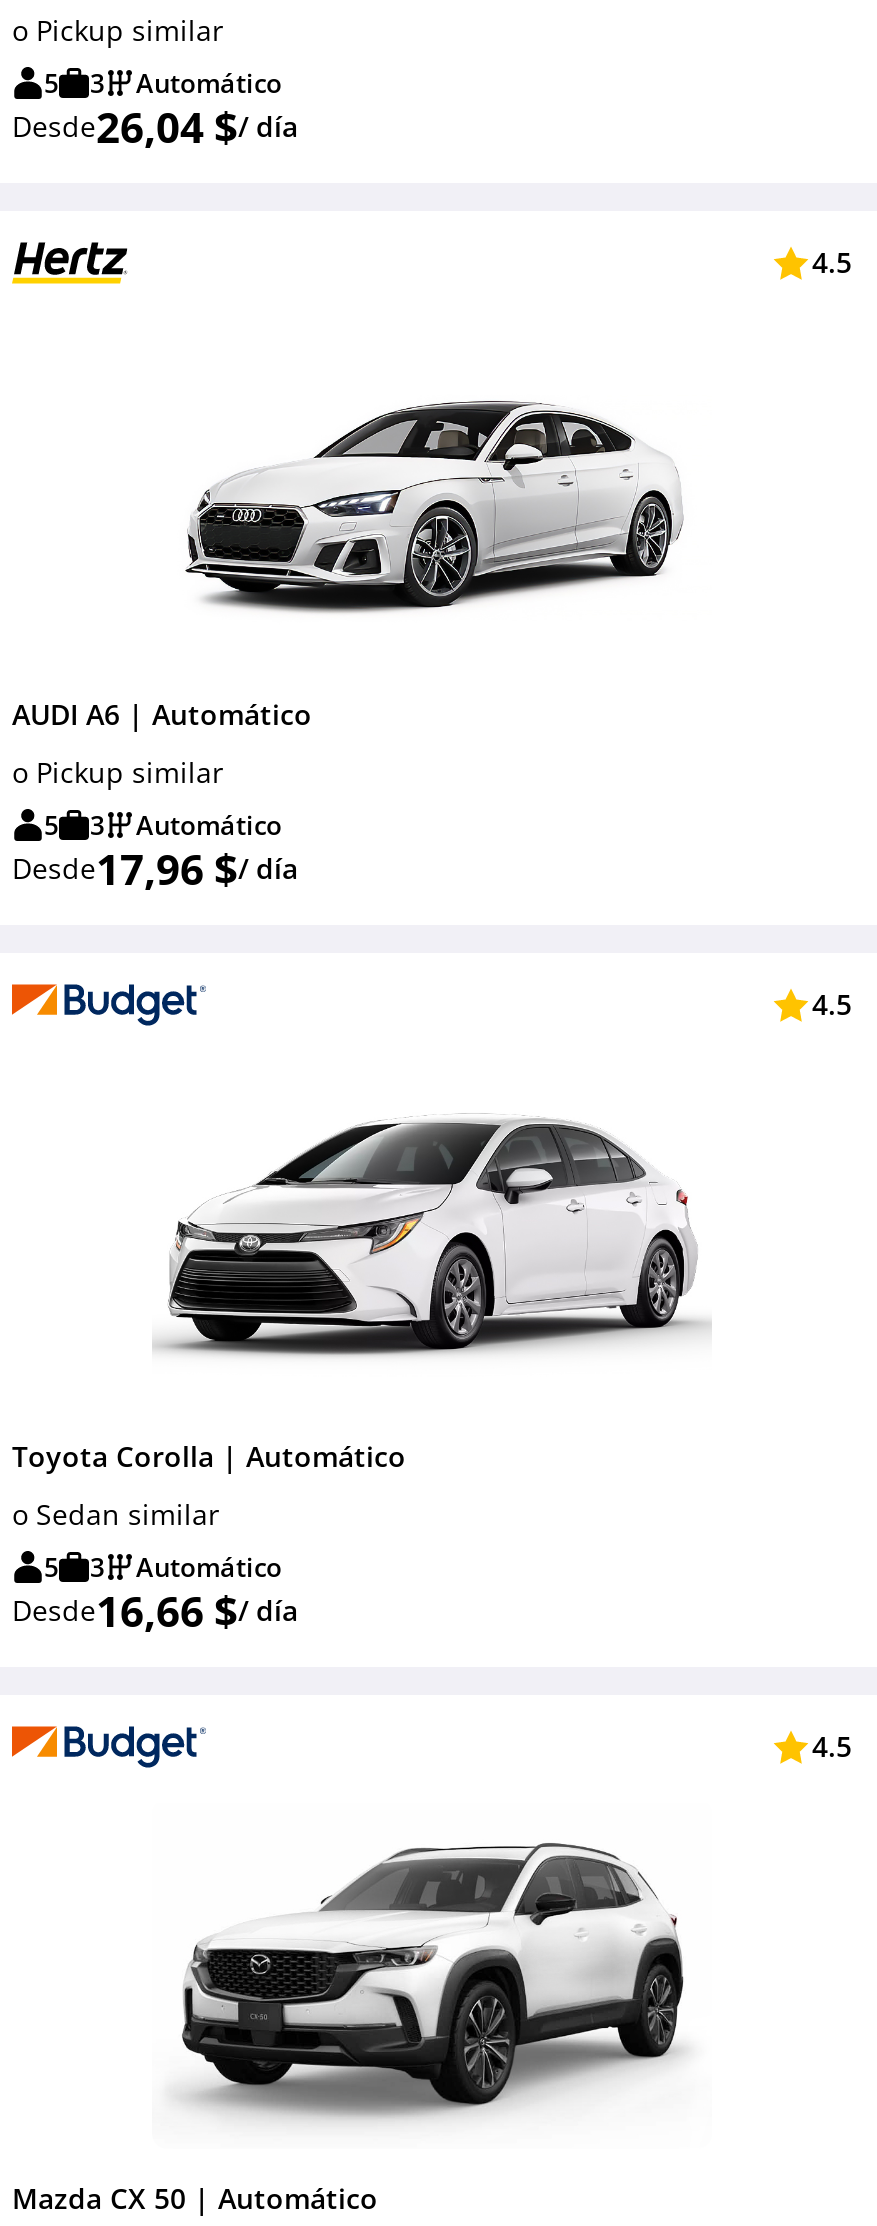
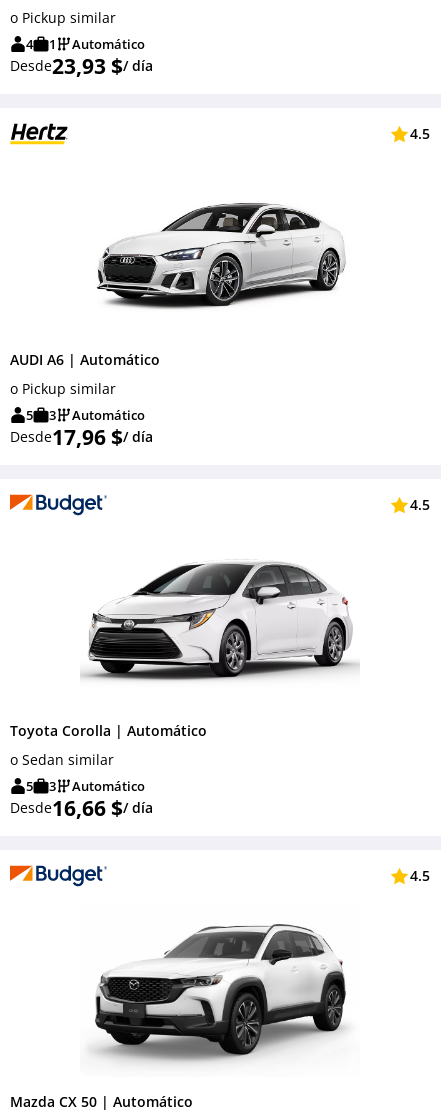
[44,65,58,101] 5 -> [26,35,33,53] 4
[90,65,104,101] 3 -> [49,35,56,53] 1
[12,99,298,155] Desde26,04 $/ día -> [10,52,153,80] Desde23,93 $/ día

